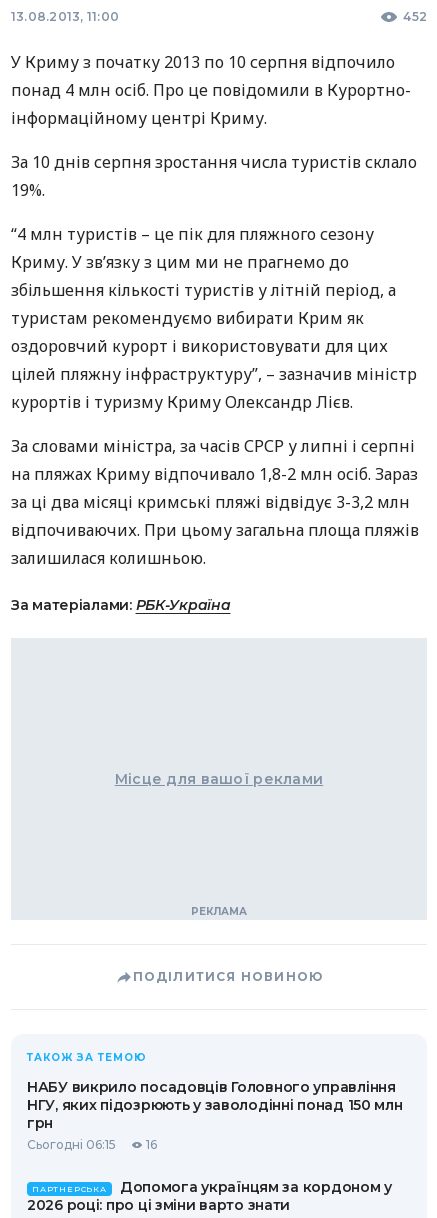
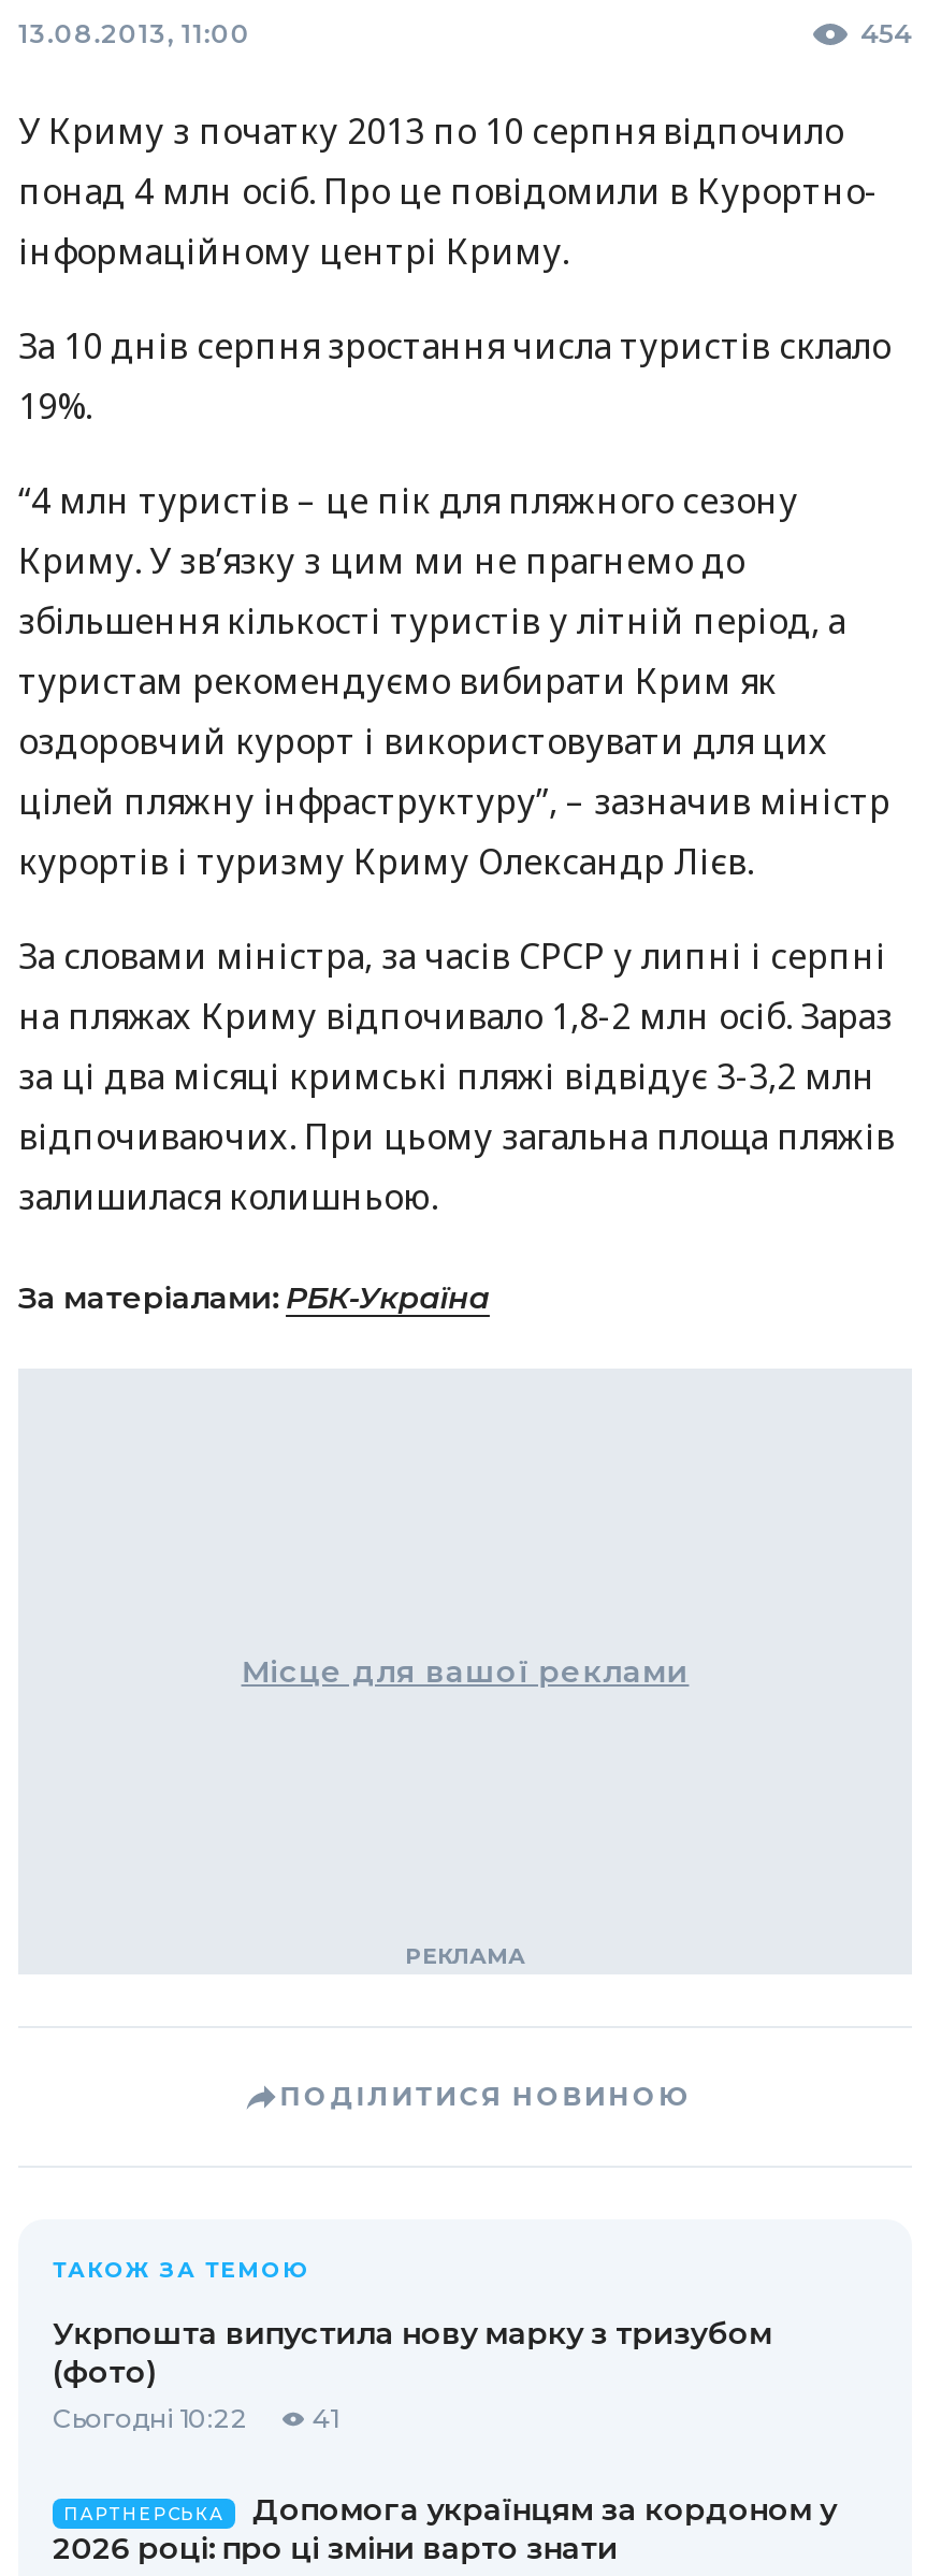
[403,9,427,24] 452 -> [861,17,912,49] 454
[27,1078,403,1152] НАБУ викрило посадовців Головного управління | НГУ, яких підозрюють у заволодінні понад 150 млн | грн | Сьогодні 06:15 | 16 -> [53,2314,772,2434] Укрпошта випустила нову марку з тризубом | (фото) | Сьогодні 10:22 | 41

